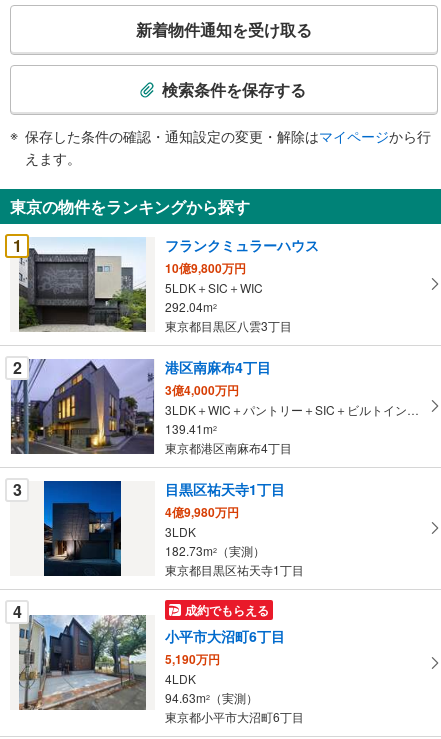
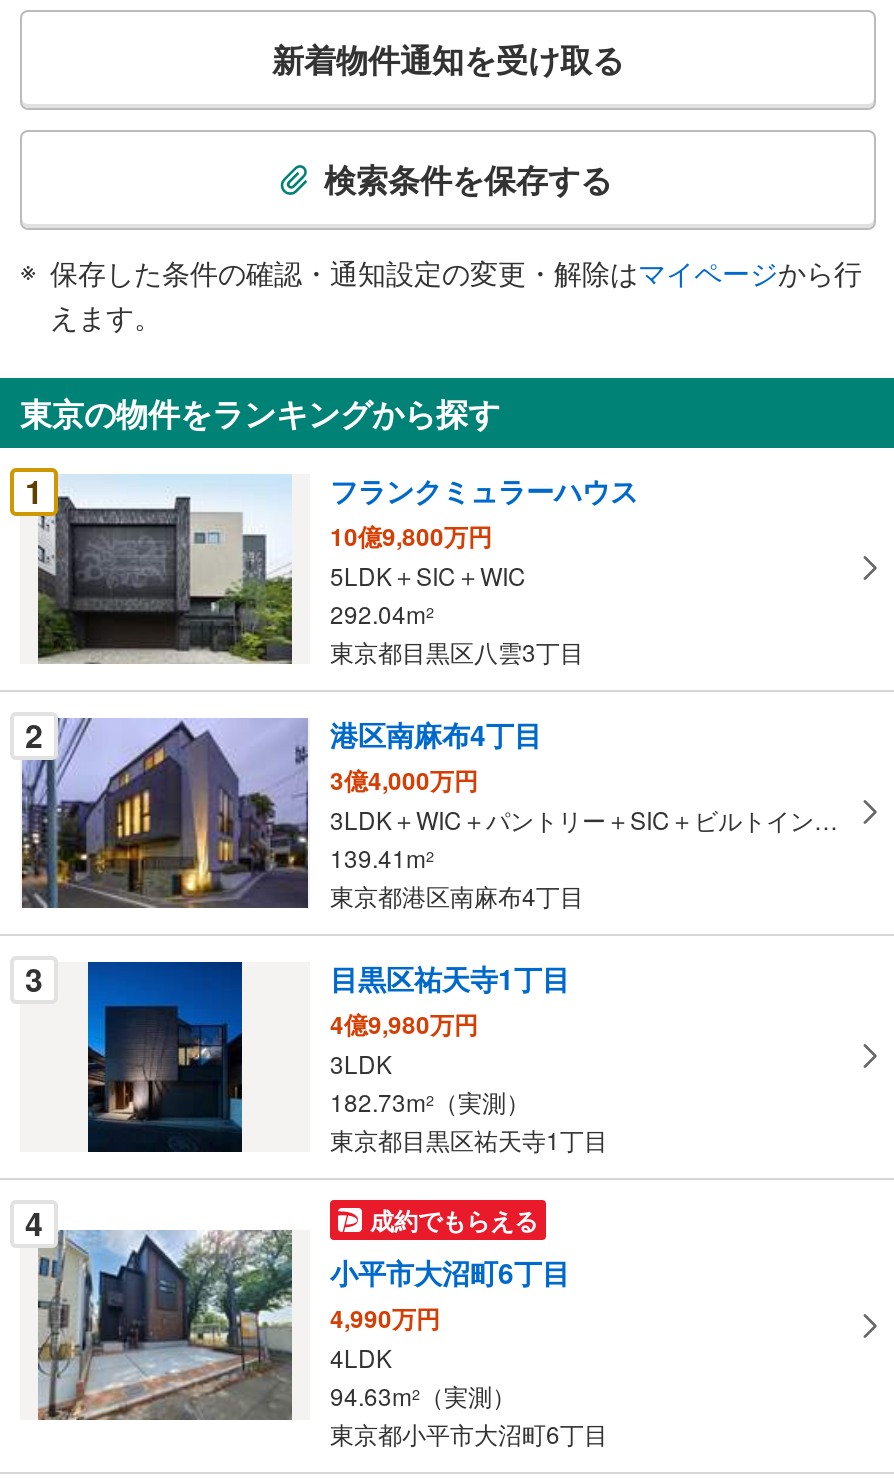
[165,650,220,668] 5,190万円 -> [330,1300,440,1336] 4,990万円

